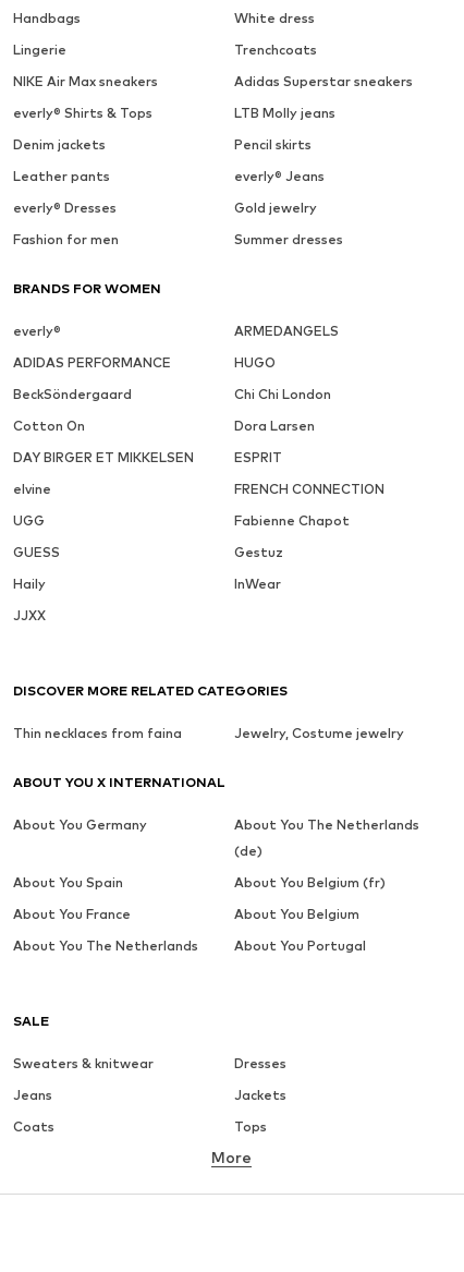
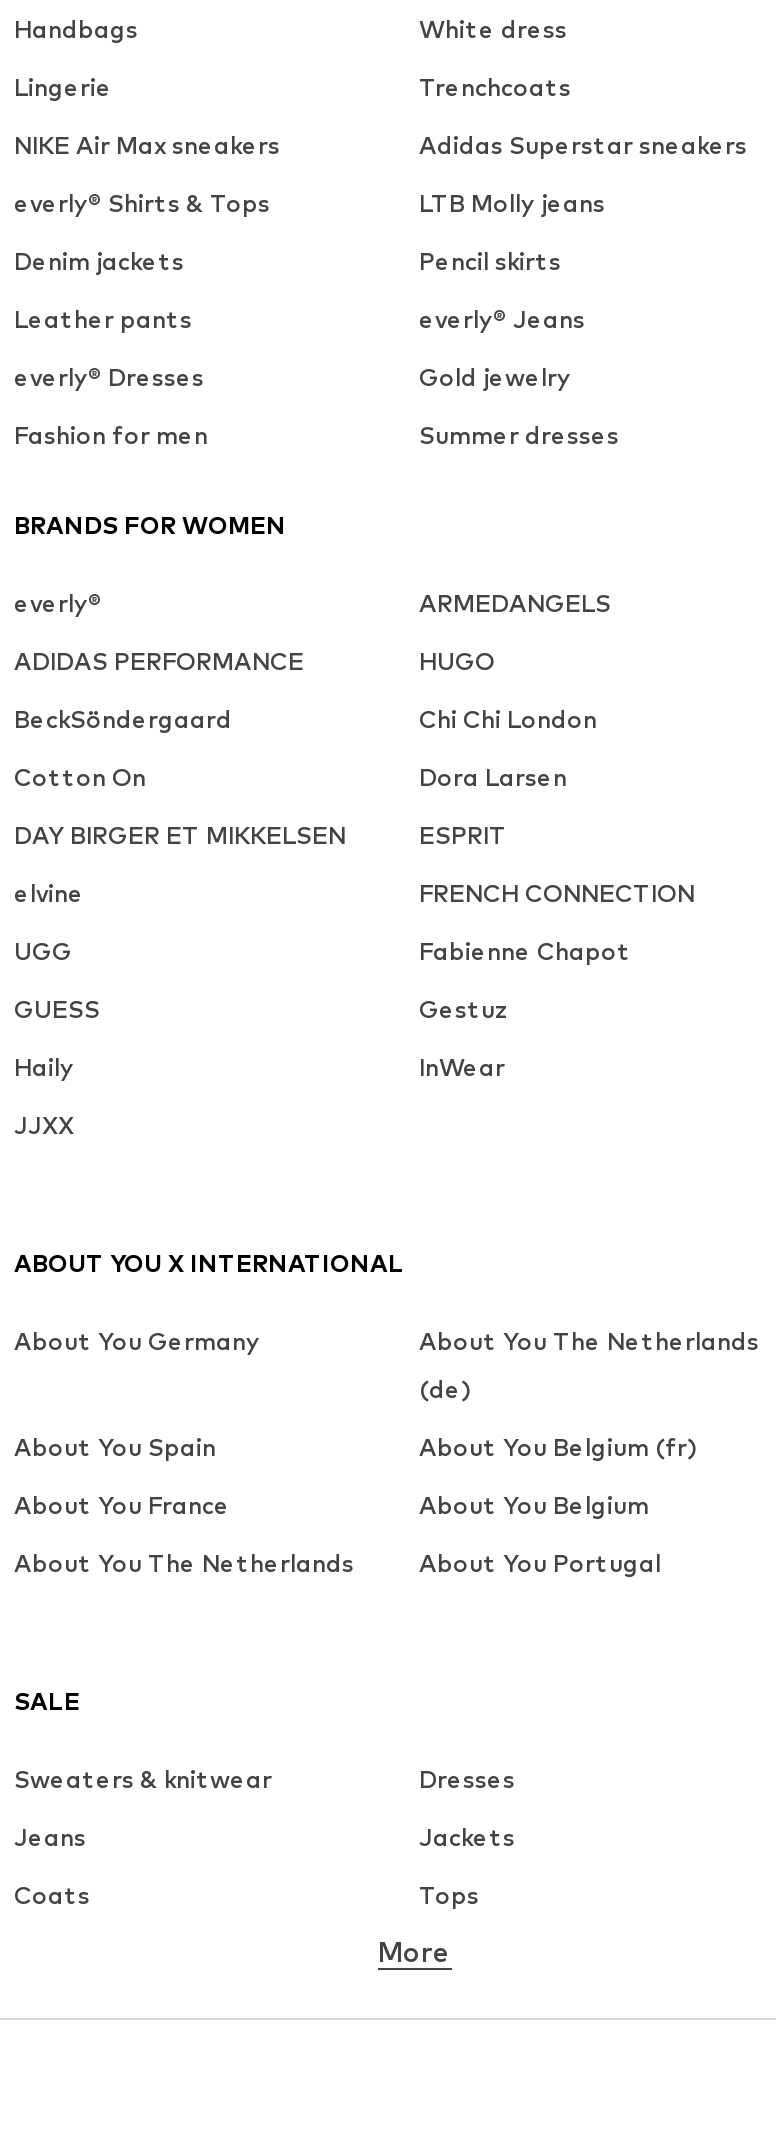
[13,682,404,741] DISCOVER MORE RELATED CATEGORIES | Thin necklaces from faina | Jewelry, Costume jewelry -> none

